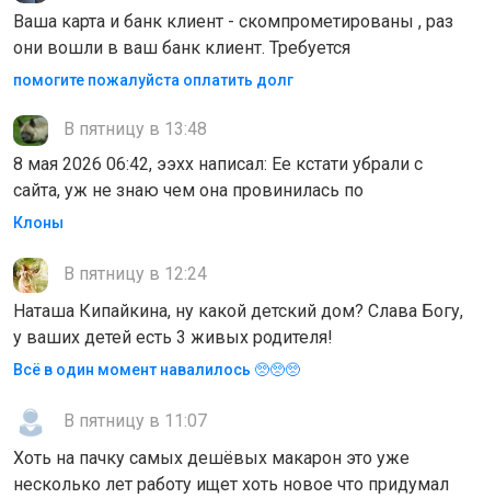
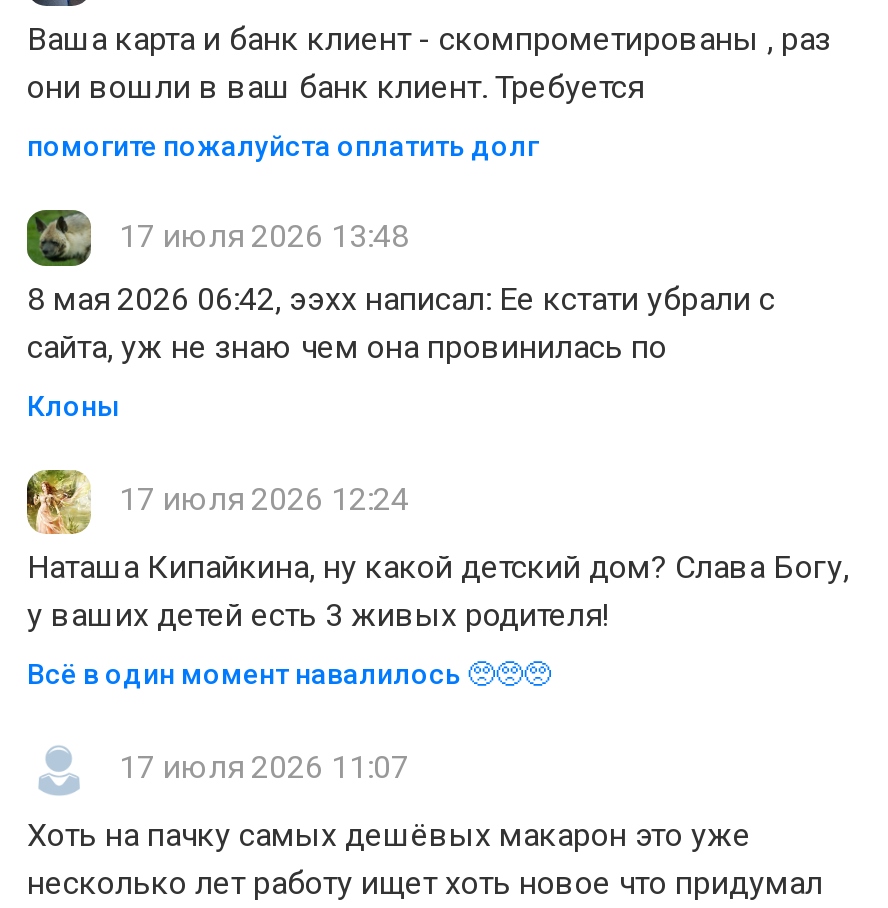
[59,119,207,140] В пятницу в 13:48 -> [111,217,409,255] 17 июля 2026 13:48
[59,264,207,284] В пятницу в 12:24 -> [111,481,409,519] 17 июля 2026 12:24
[59,411,207,431] В пятницу в 11:07 -> [111,749,409,787] 17 июля 2026 11:07

